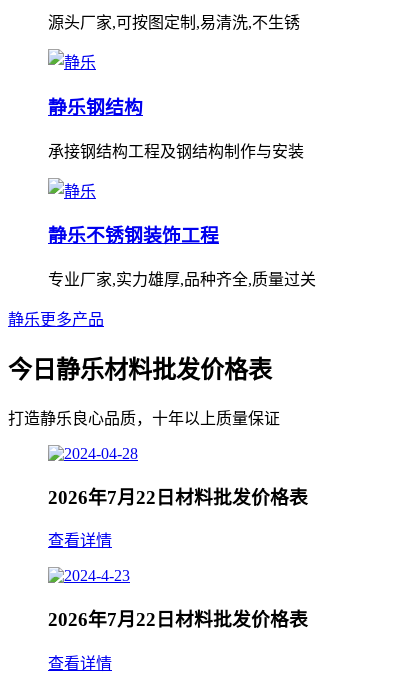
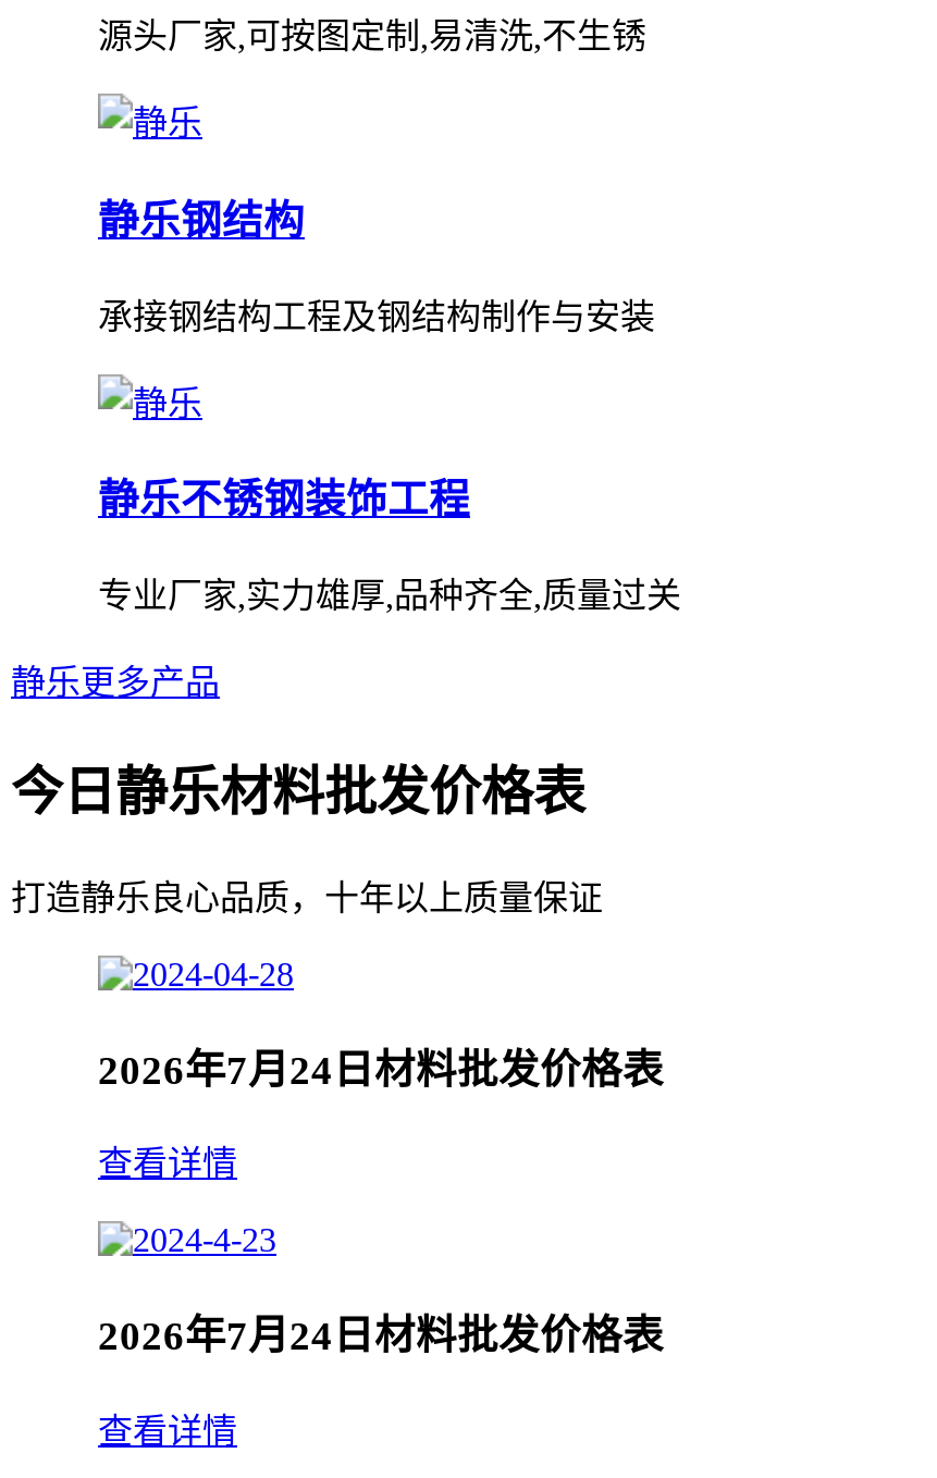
[48,487,308,508] 2026年7月22日材料批发价格表 -> [98,1046,664,1092] 2026年7月24日材料批发价格表
[48,609,308,630] 2026年7月22日材料批发价格表 -> [98,1313,664,1359] 2026年7月24日材料批发价格表

